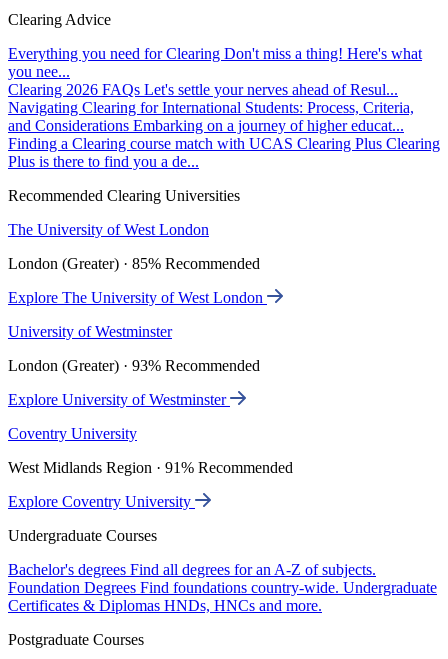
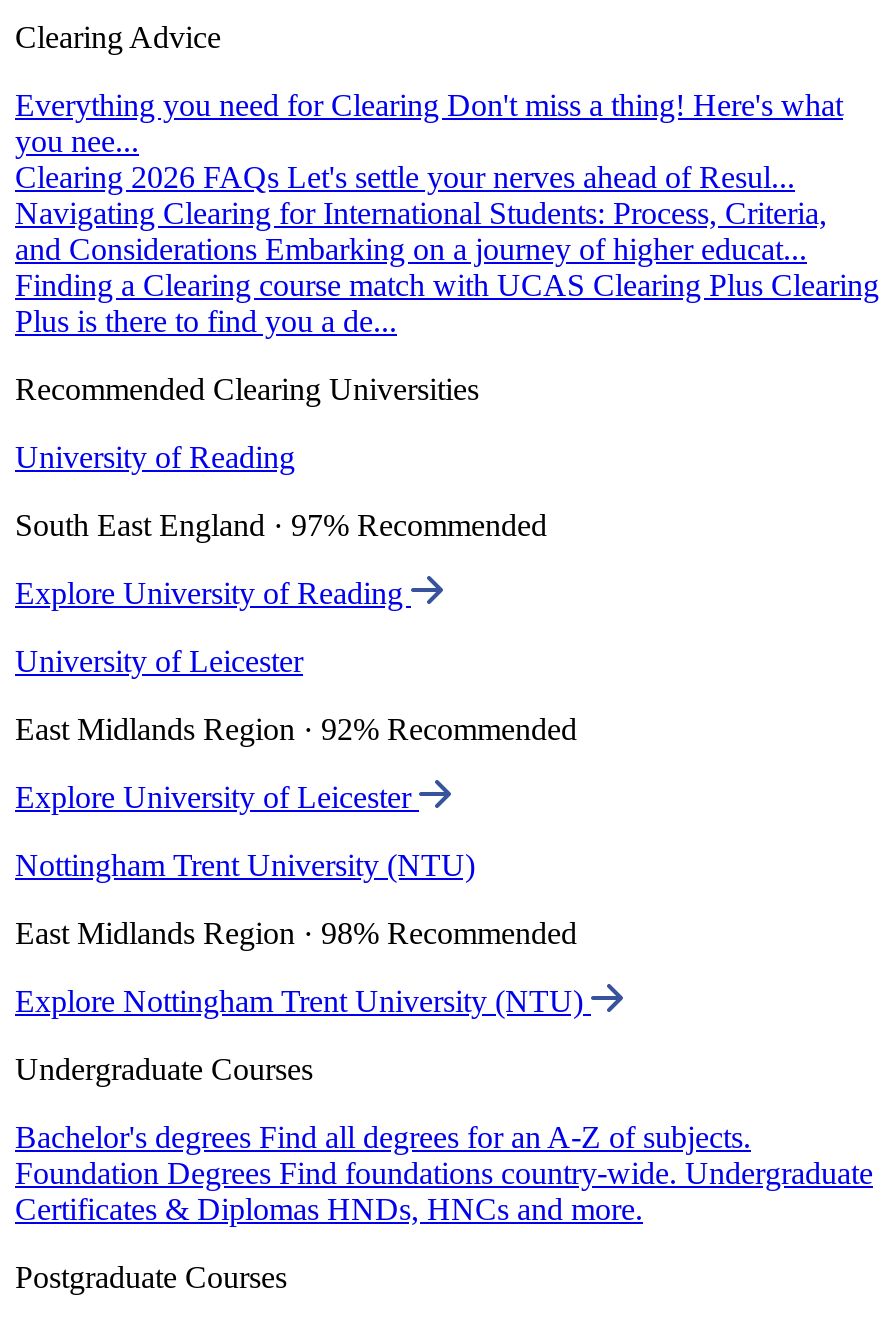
[8,221,209,238] The University of West London -> [15,440,295,474] University of Reading
[8,255,260,272] London (Greater) · 85% Recommended -> [15,508,547,542] South East England · 97% Recommended
[8,289,267,306] Explore The University of West London -> [15,576,411,610] Explore University of Reading
[8,323,172,340] University of Westminster -> [15,644,303,678] University of Leicester
[8,357,260,374] London (Greater) · 93% Recommended -> [15,712,577,746] East Midlands Region · 92% Recommended
[8,391,230,408] Explore University of Westminster -> [15,780,419,814] Explore University of Leicester
[8,425,137,442] Coventry University -> [15,848,475,882] Nottingham Trent University (NTU)
[8,459,293,476] West Midlands Region · 91% Recommended -> [15,916,577,950] East Midlands Region · 98% Recommended
[8,493,195,510] Explore Coventry University -> [15,984,591,1018] Explore Nottingham Trent University (NTU)

